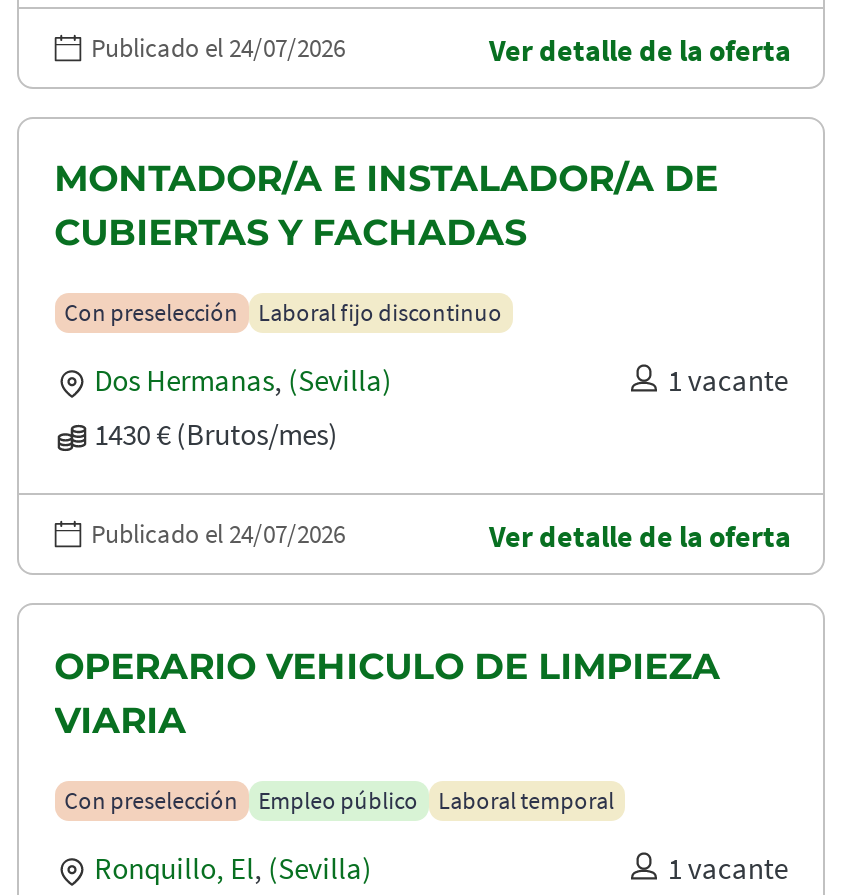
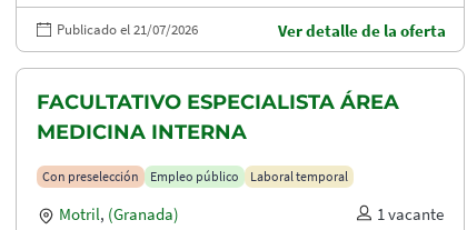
[91,30,345,64] Publicado el 24/07/2026 -> [57,20,198,38] Publicado el 21/07/2026
[54,157,791,743] MONTADOR/A E INSTALADOR/A DE | CUBIERTAS Y FACHADAS | Con preselección | Laboral fijo discontinuo | Dos Hermanas, (Sevilla) | 1 vacante | 1430 € (Brutos/mes) | Publicado el 24/07/2026 | Ver detalle de la oferta | OPERARIO VEHICULO DE LIMPIEZA | VIARIA -> [36,90,399,145] FACULTATIVO ESPECIALISTA ÁREA | MEDICINA INTERNA
[94,849,372,887] Ronquillo, El, (Sevilla) -> [58,204,179,225] Motril, (Granada)

